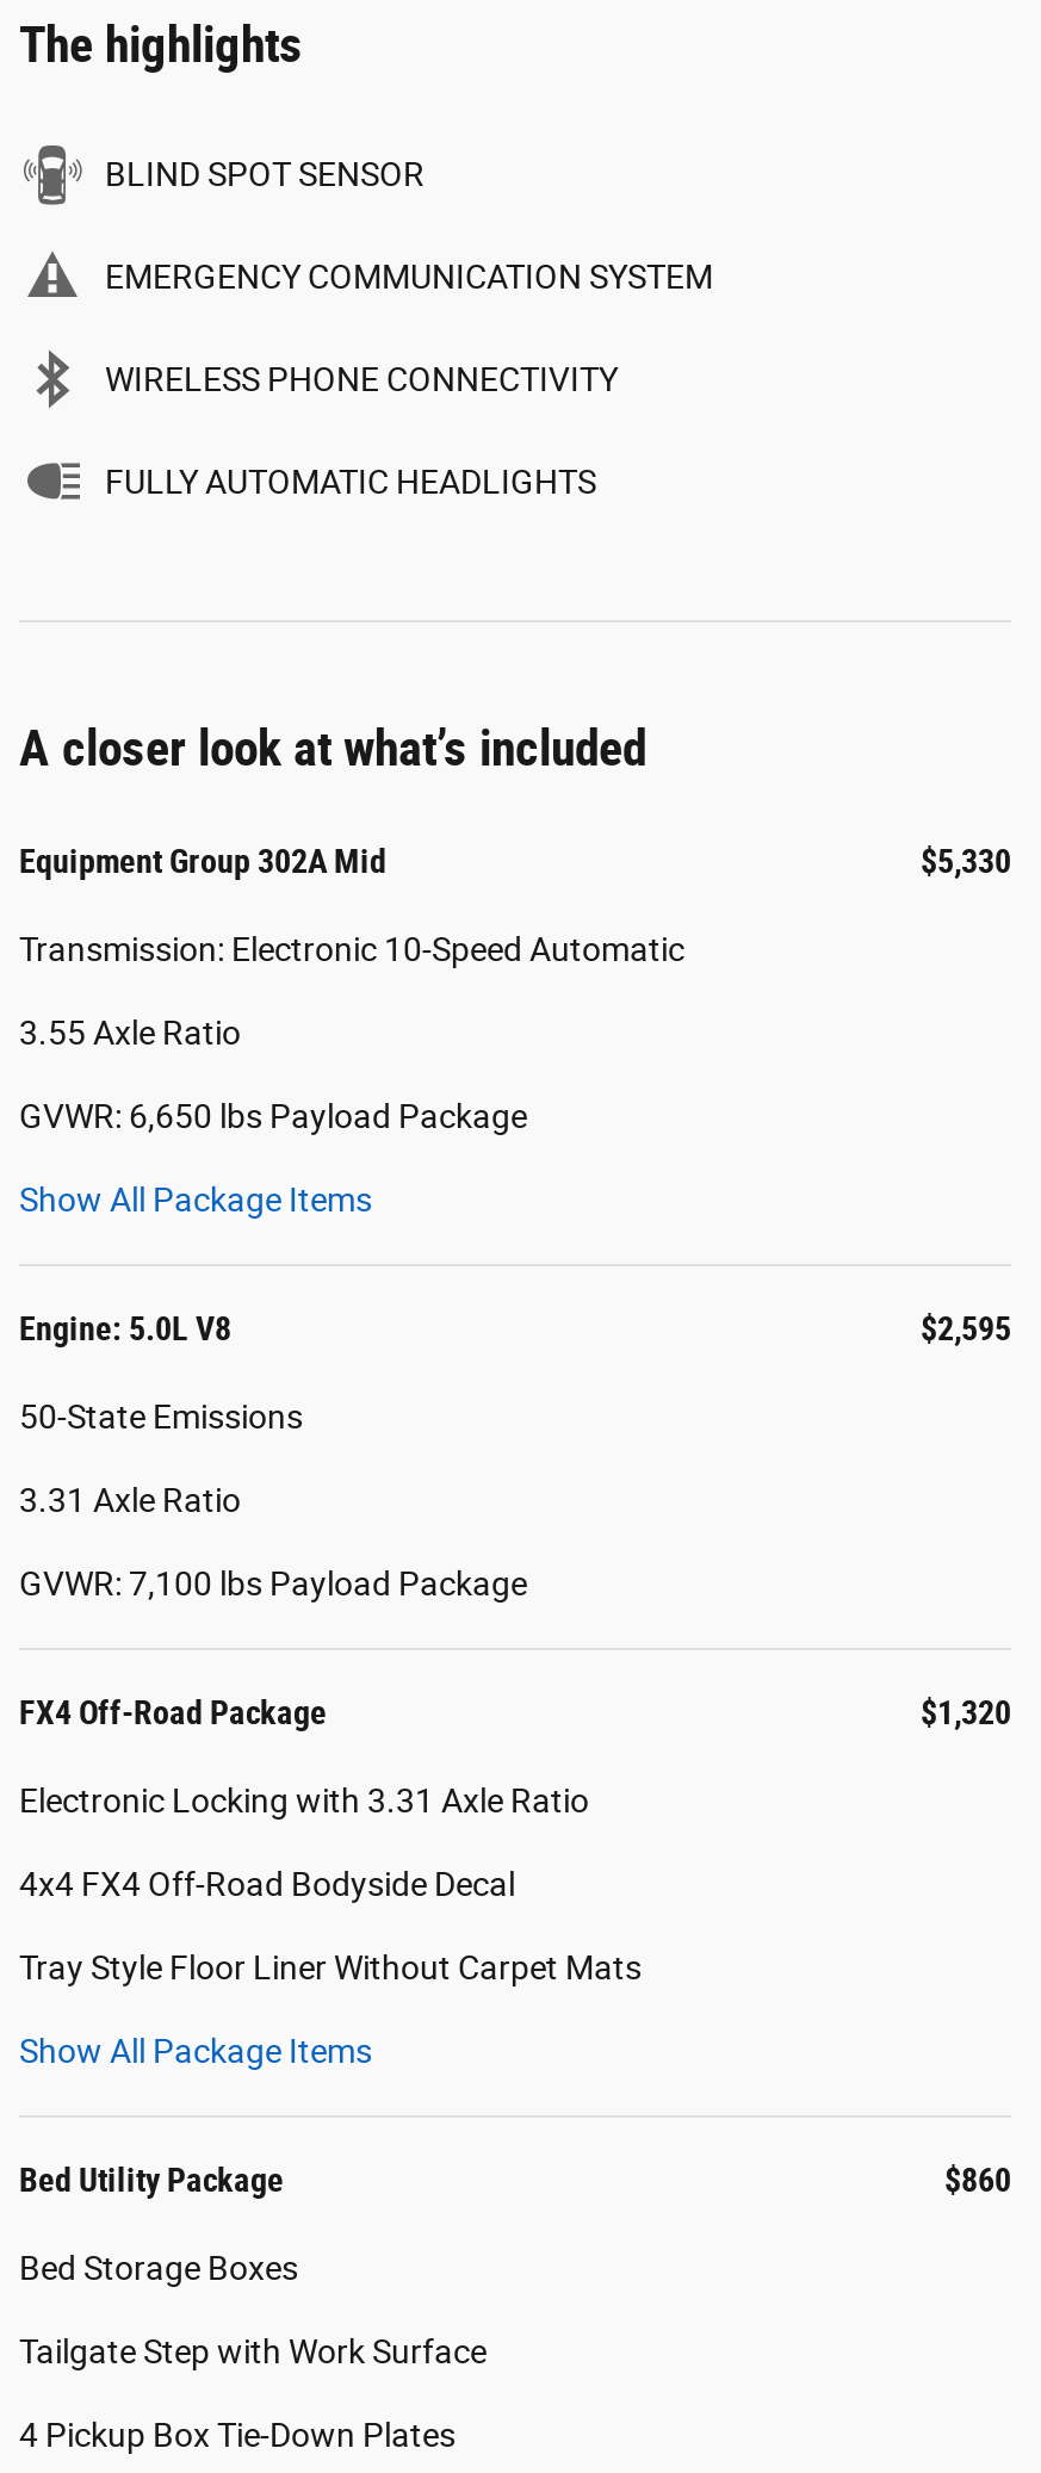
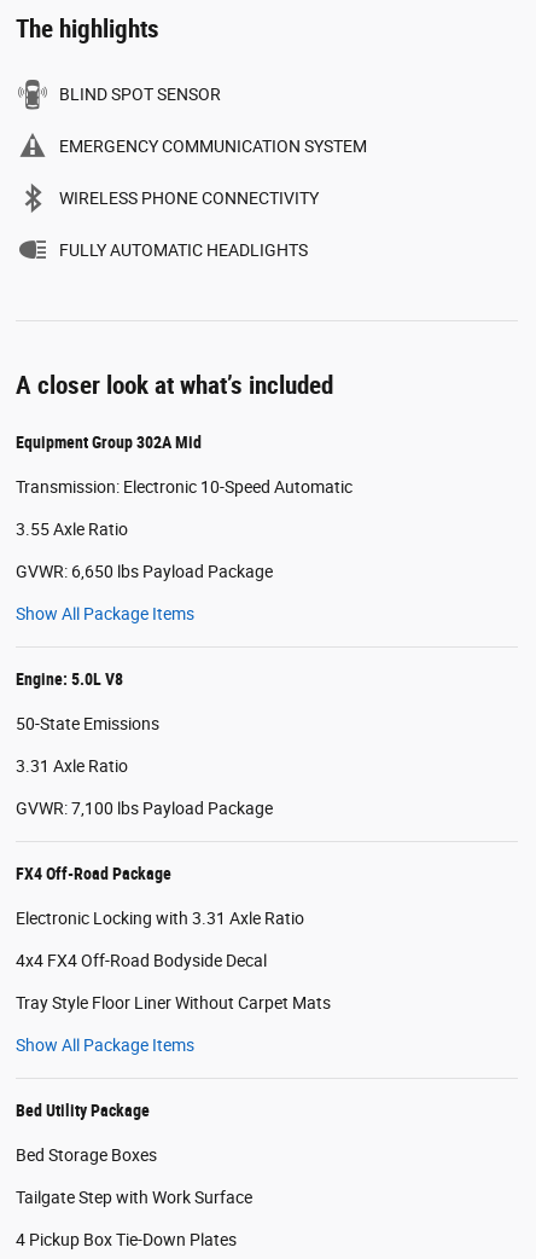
[921,841,1011,880] $5,330 -> none
[921,1309,1011,1347] $2,595 -> none
[921,1693,1011,1731] $1,320 -> none
[944,2160,1011,2198] $860 -> none

